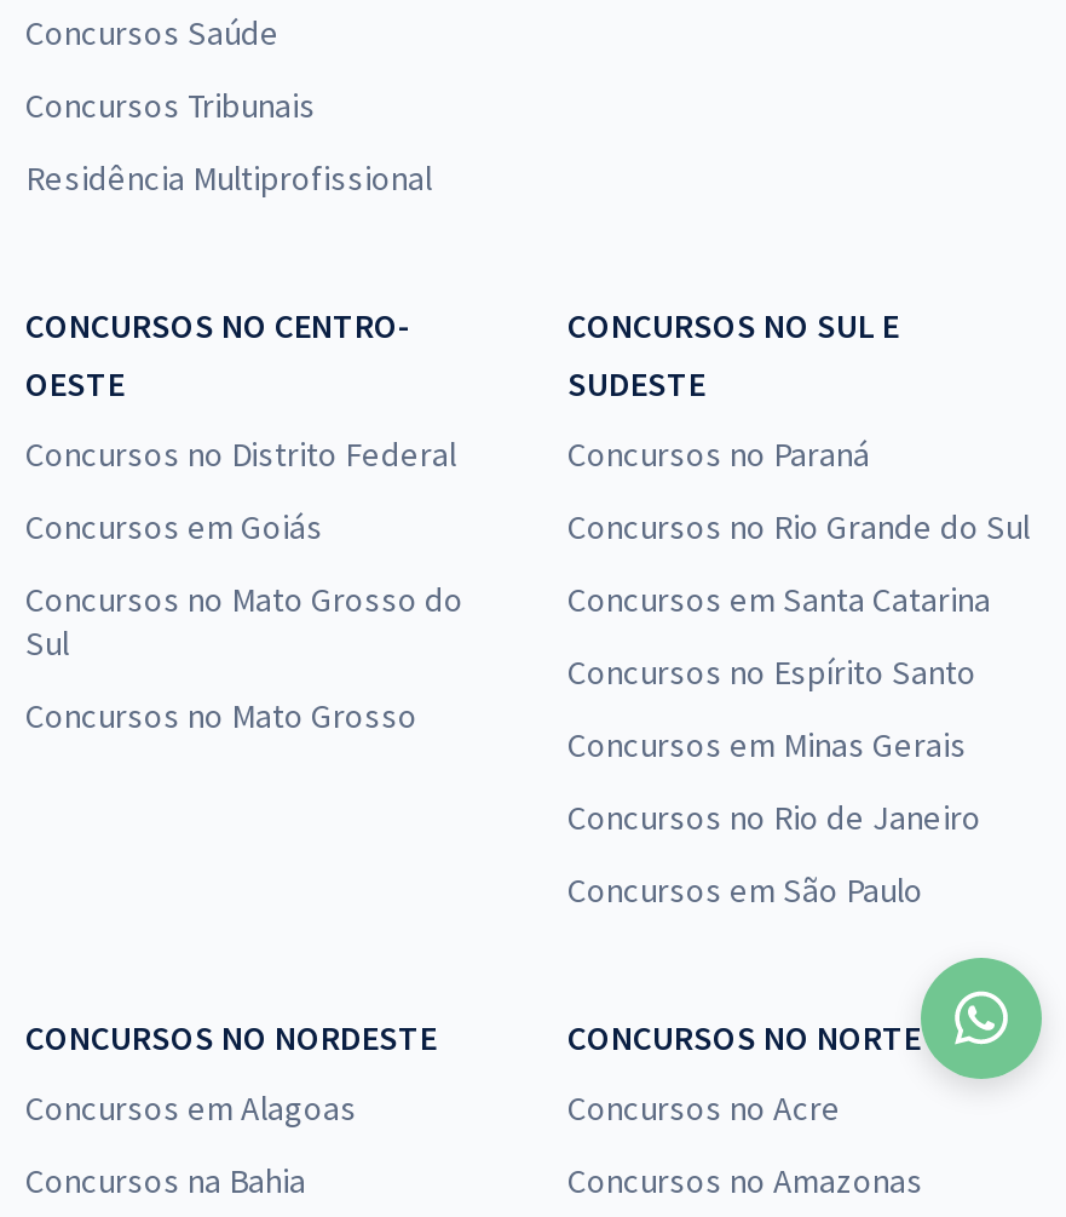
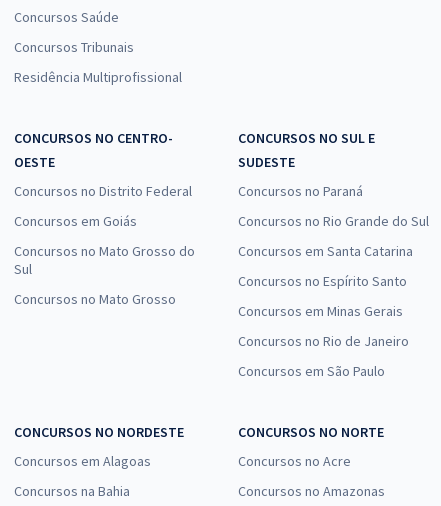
[916,955,1047,1089] [image] -> none

